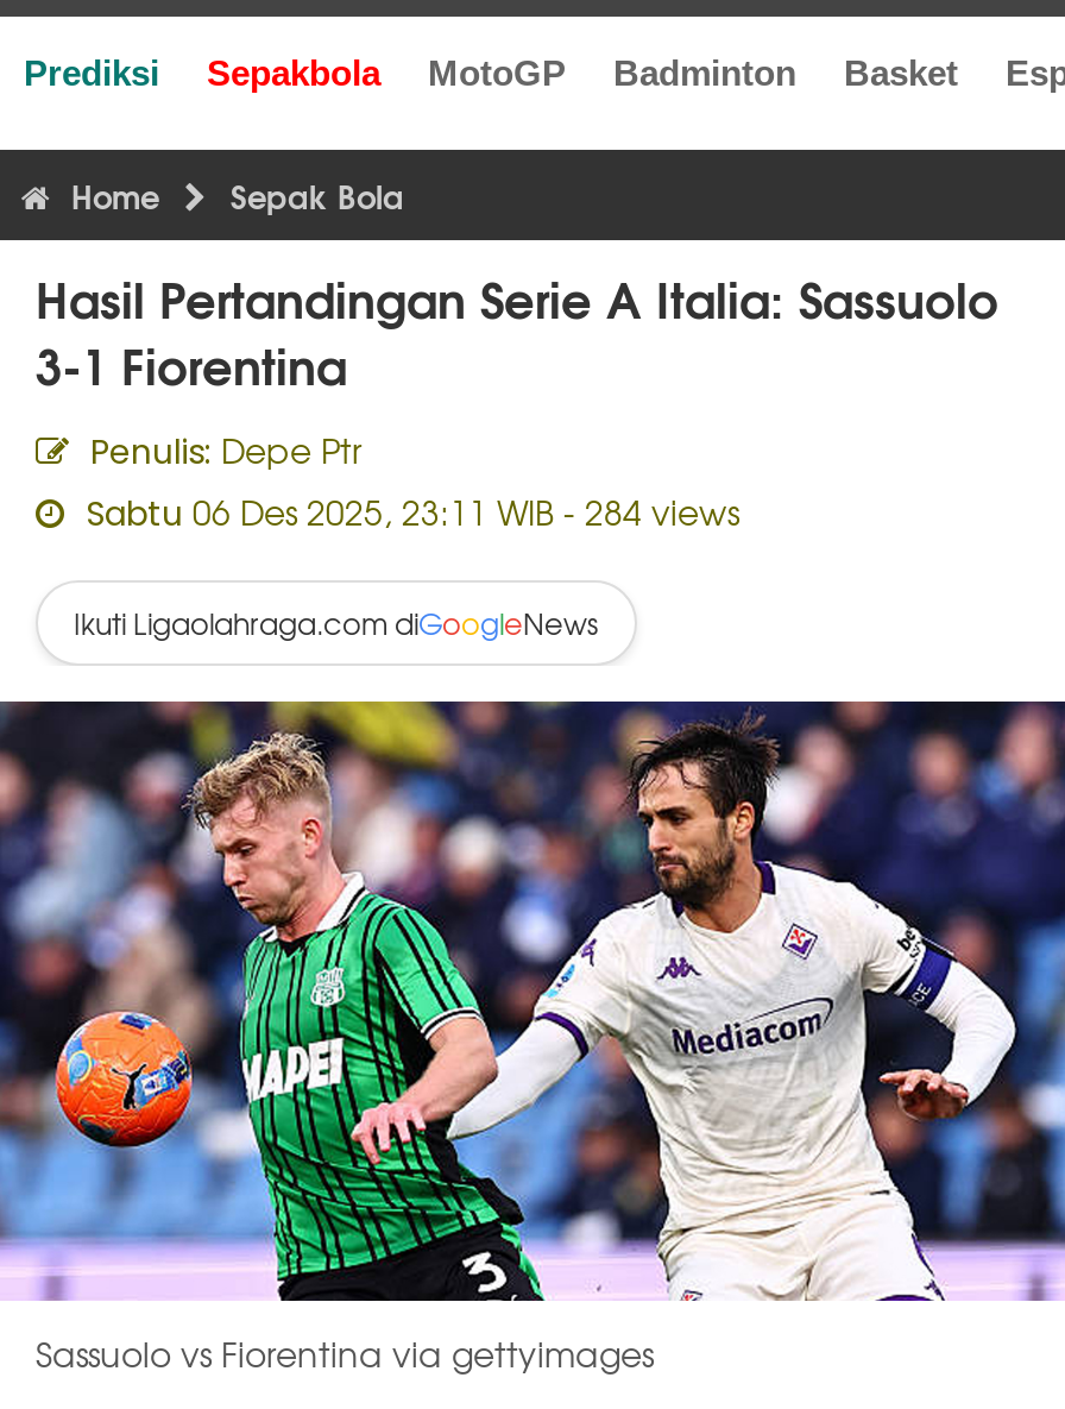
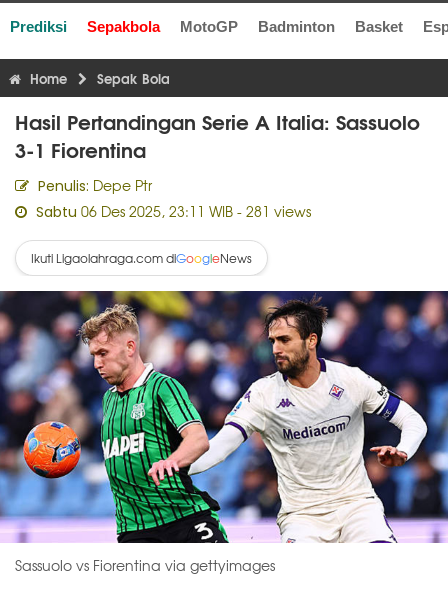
[76,488,739,535] Sabtu 06 Des 2025, 23:11 WIB - 284 views -> [32,201,311,221] Sabtu 06 Des 2025, 23:11 WIB - 281 views

